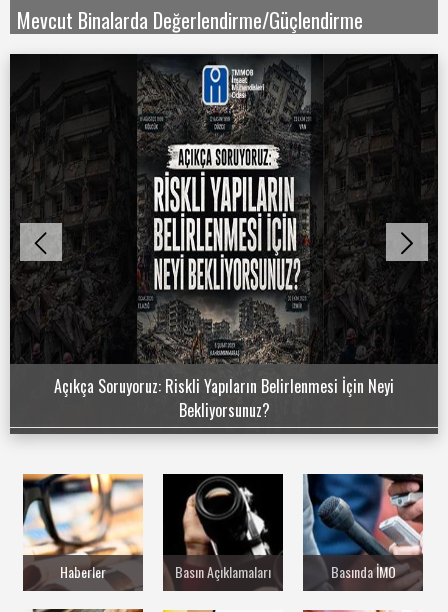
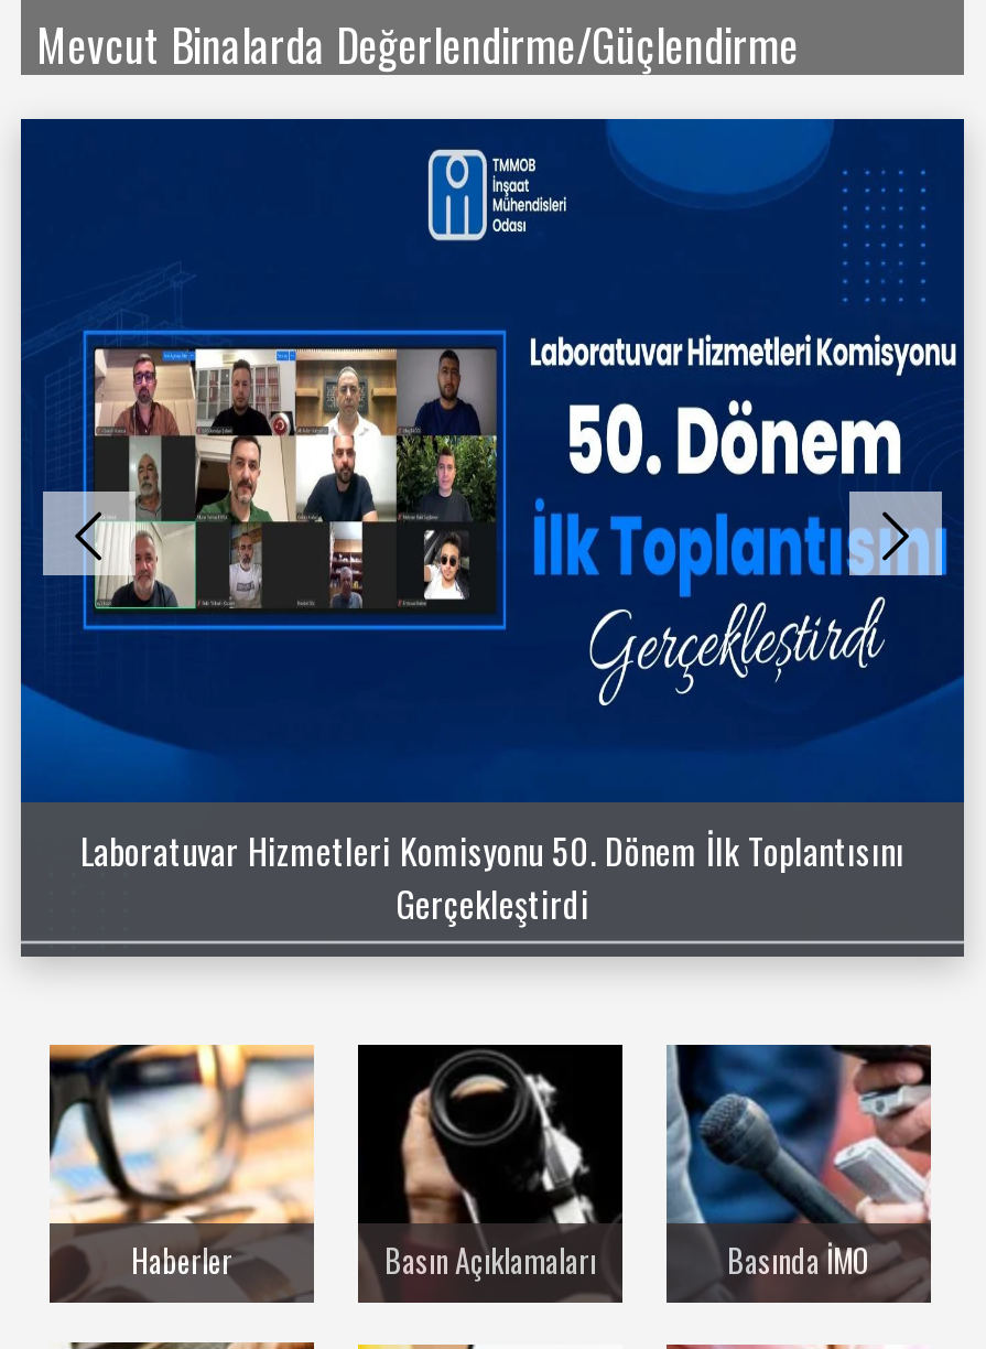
[9,53,439,422] [image] | Açıkça Soruyoruz: Riskli Yapıların Belirlenmesi İçin Neyi | Bekliyorsunuz? -> [19,117,966,930] [image] | Laboratuvar Hizmetleri Komisyonu 50. Dönem İlk Toplantısını | Gerçekleştirdi

